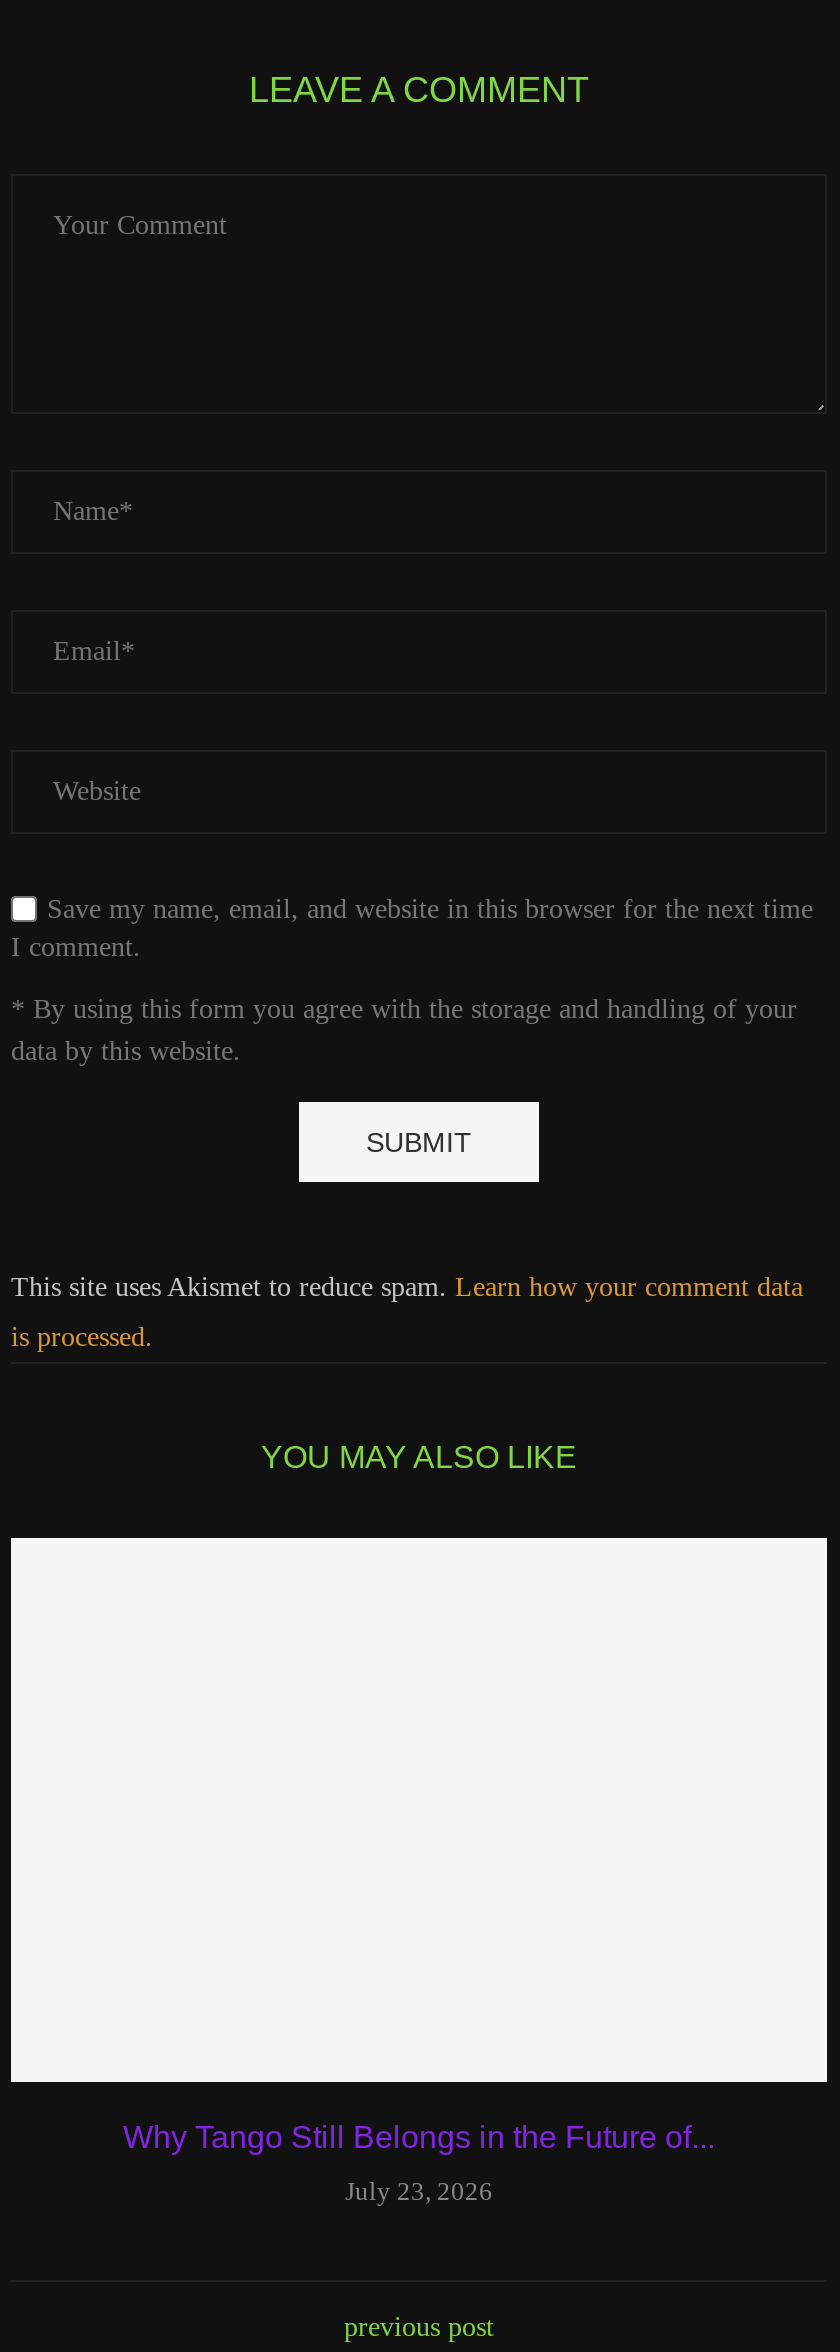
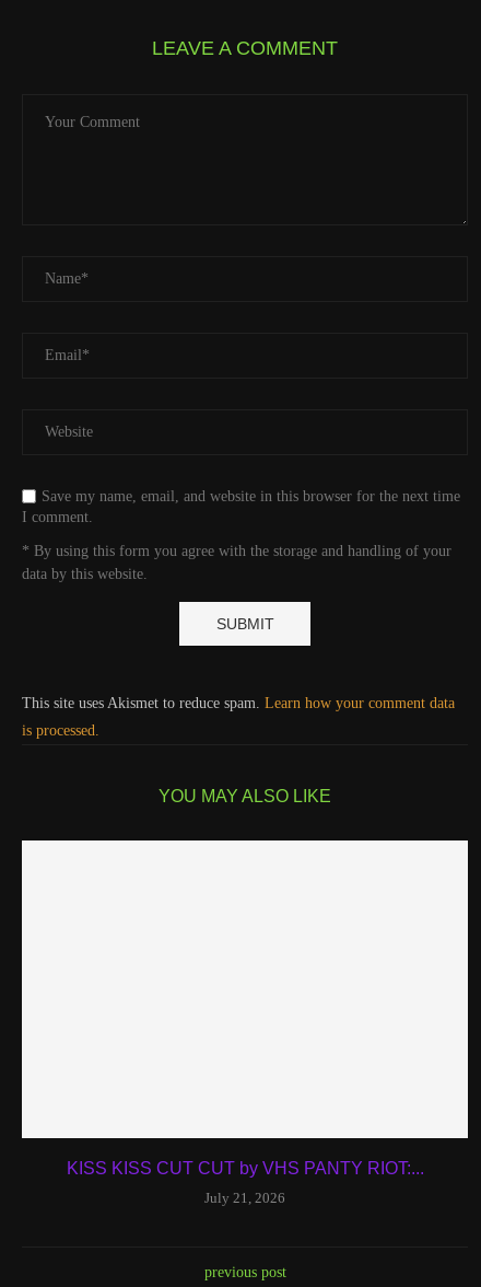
[123,2119,715,2153] Why Tango Still Belongs in the Future of... -> [66,1159,424,1178] KISS KISS CUT CUT by VHS PANTY RIOT:...
[345,2175,493,2205] July 23, 2026 -> [204,1190,285,1206] July 21, 2026

